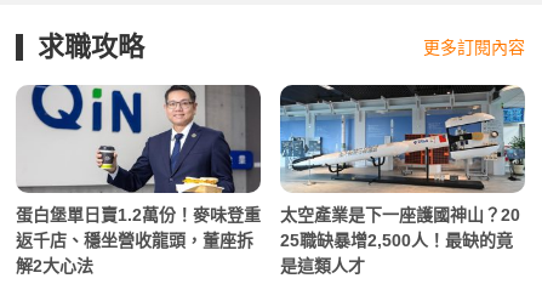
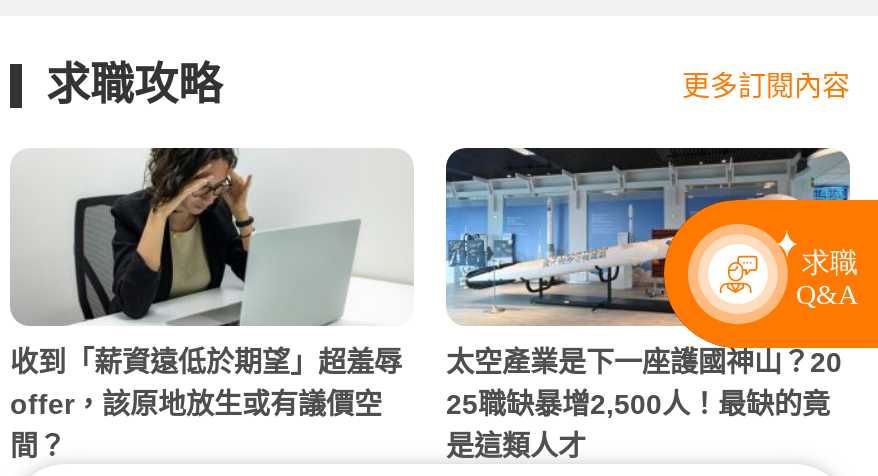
[16,84,262,276] [image] | 蛋白堡單日賣1.2萬份！麥味登重 | 返千店、穩坐營收龍頭，董座拆 | 解2大心法 -> [10,146,414,462] [image] | 收到「薪資遠低於期望」超羞辱 | offer，該原地放生或有議價空 | 間？
[412,115,538,206] [image] -> [662,198,872,350] [image]

